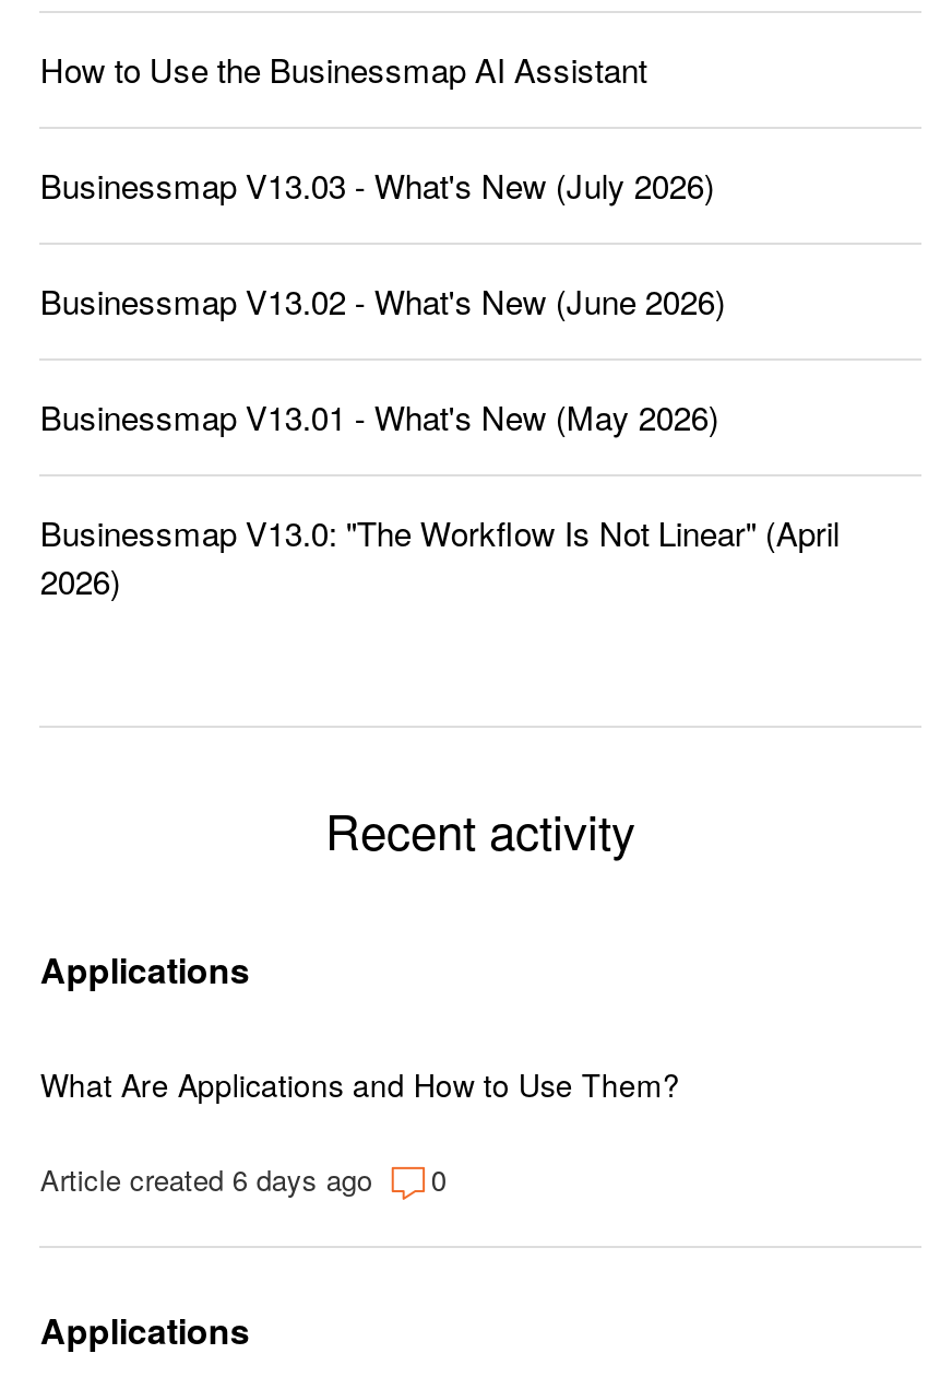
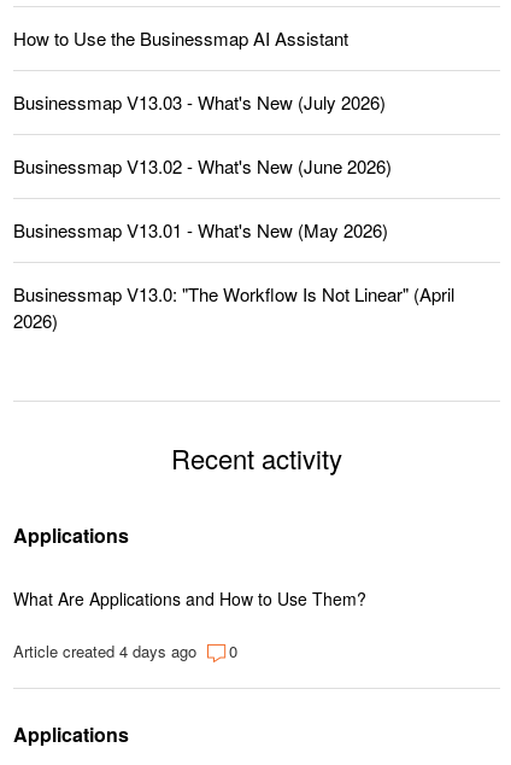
[40,1158,372,1200] Article created 6 days ago -> [14,640,197,662] Article created 4 days ago

